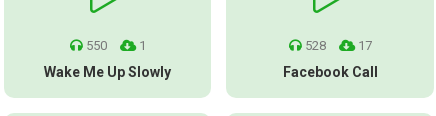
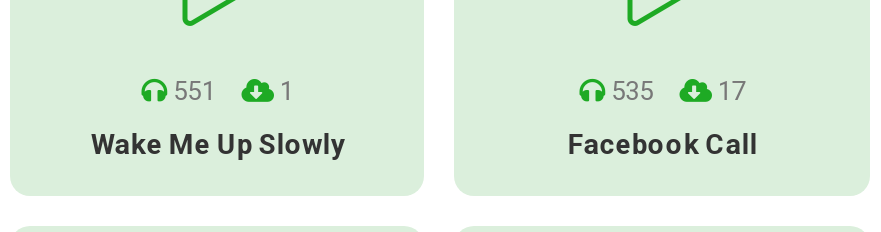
[83,38,146,53] 550 1 -> [167,76,293,106] 551 1
[302,38,372,53] 528 17 -> [606,76,746,106] 535 17

